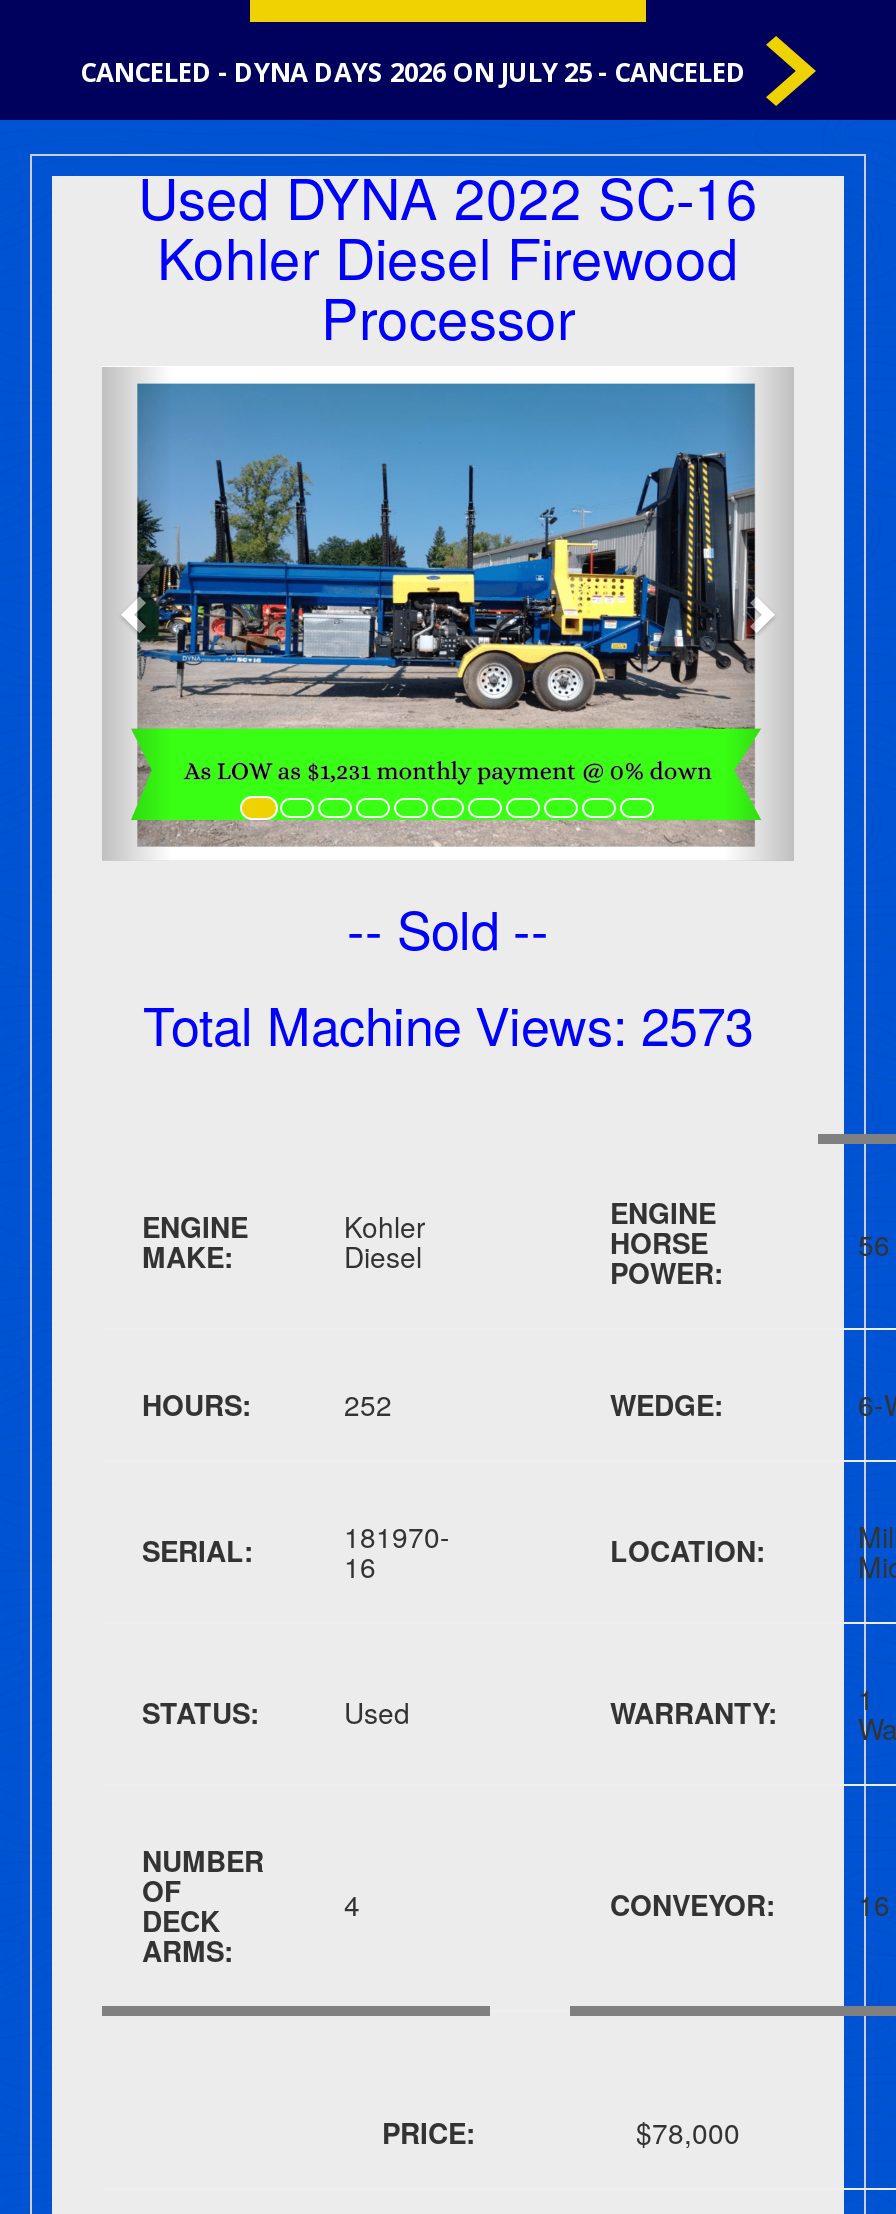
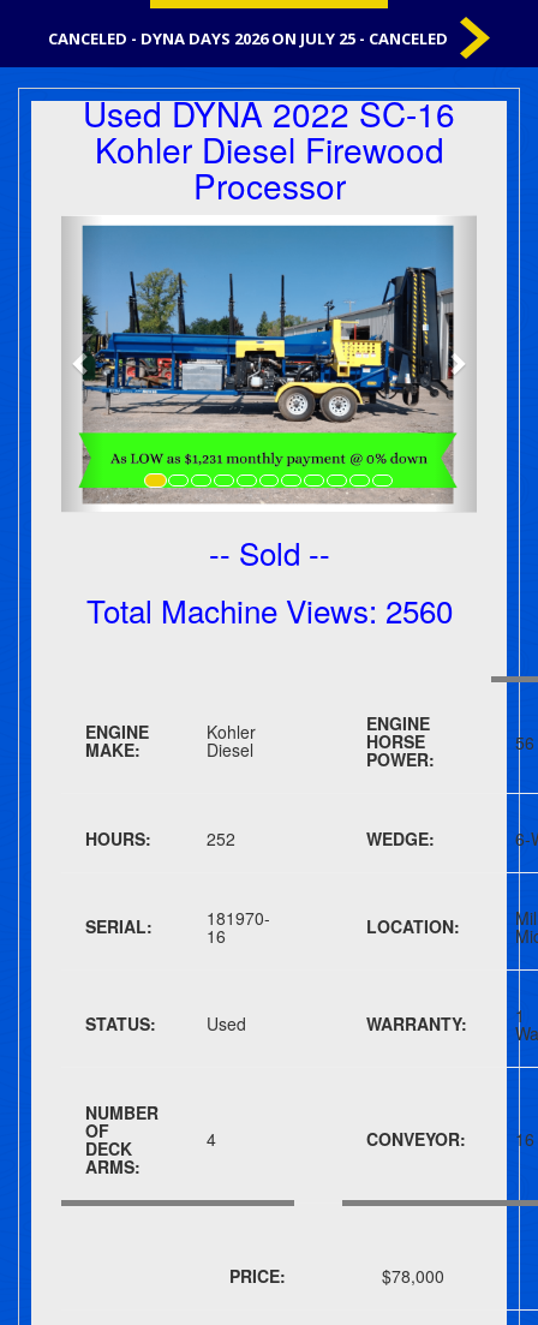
[143,986,753,1060] Total Machine Views: 2573 -> [86,588,452,632] Total Machine Views: 2560

